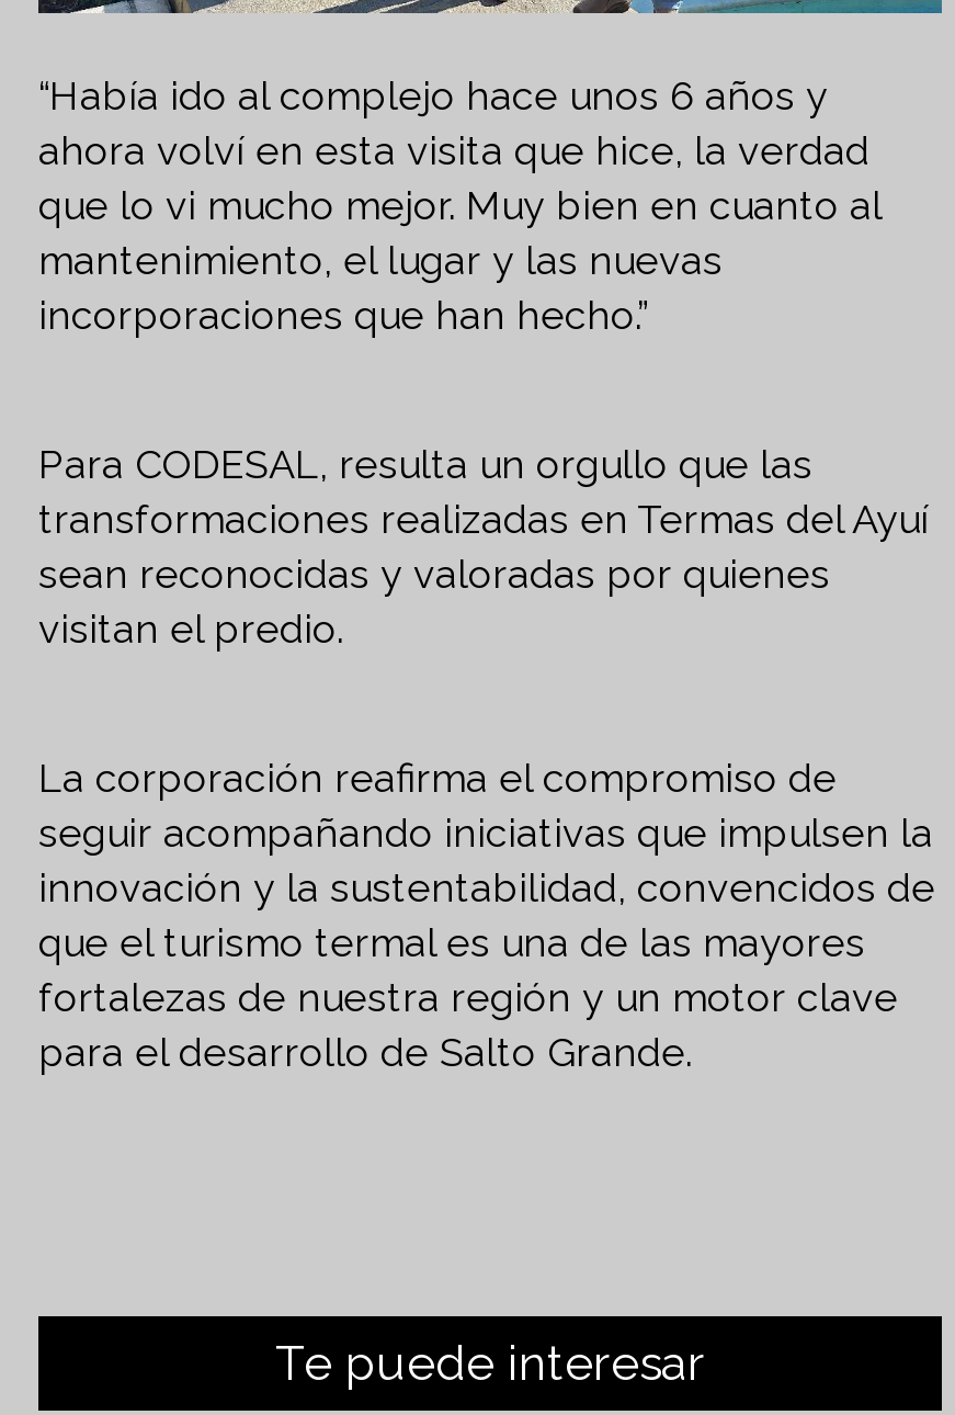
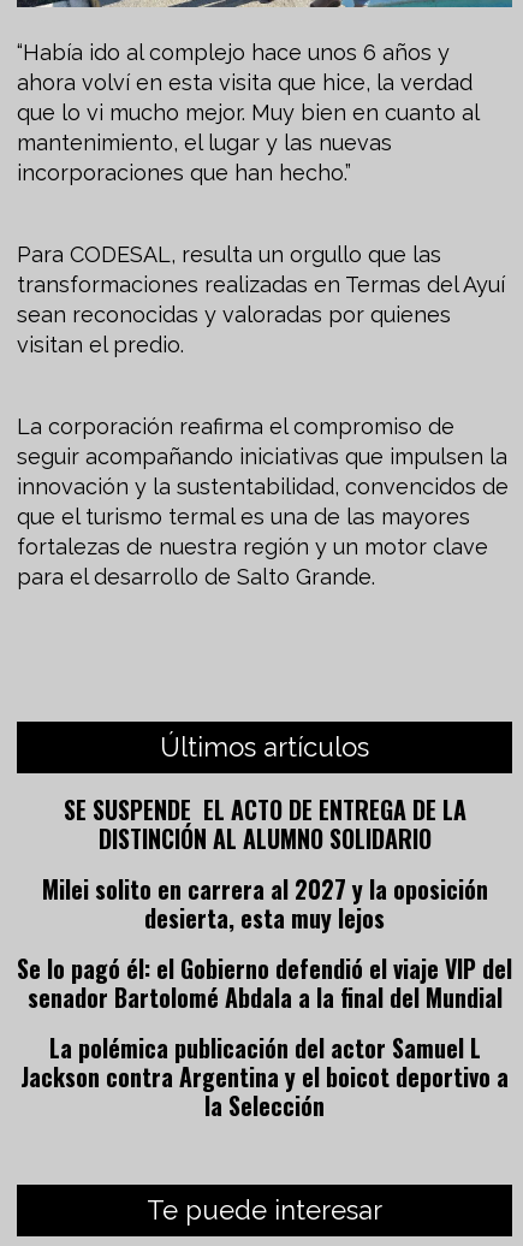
none -> [17,731,512,1123] Últimos artículos | SE SUSPENDE EL ACTO DE ENTREGA DE LA | DISTINCIÓN AL ALUMNO SOLIDARIO | Milei solito en carrera al 2027 y la oposición | desierta, esta muy lejos | Se lo pagó él: el Gobierno defendió el viaje VIP del | senador Bartolomé Abdala a la final del Mundial | La polémica publicación del actor Samuel L | Jackson contra Argentina y el boicot deportivo a | la Selección

